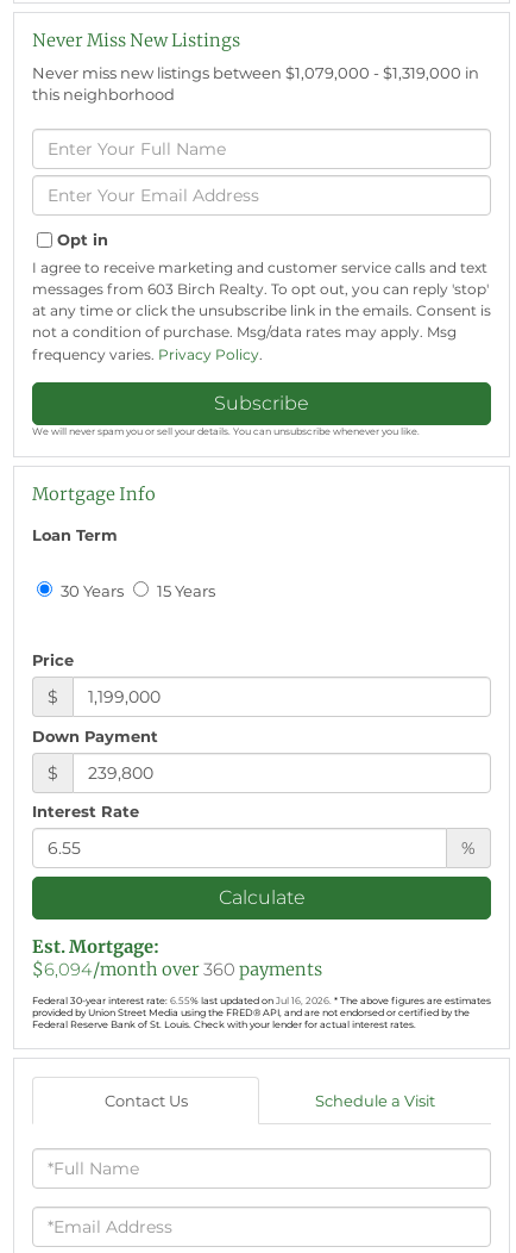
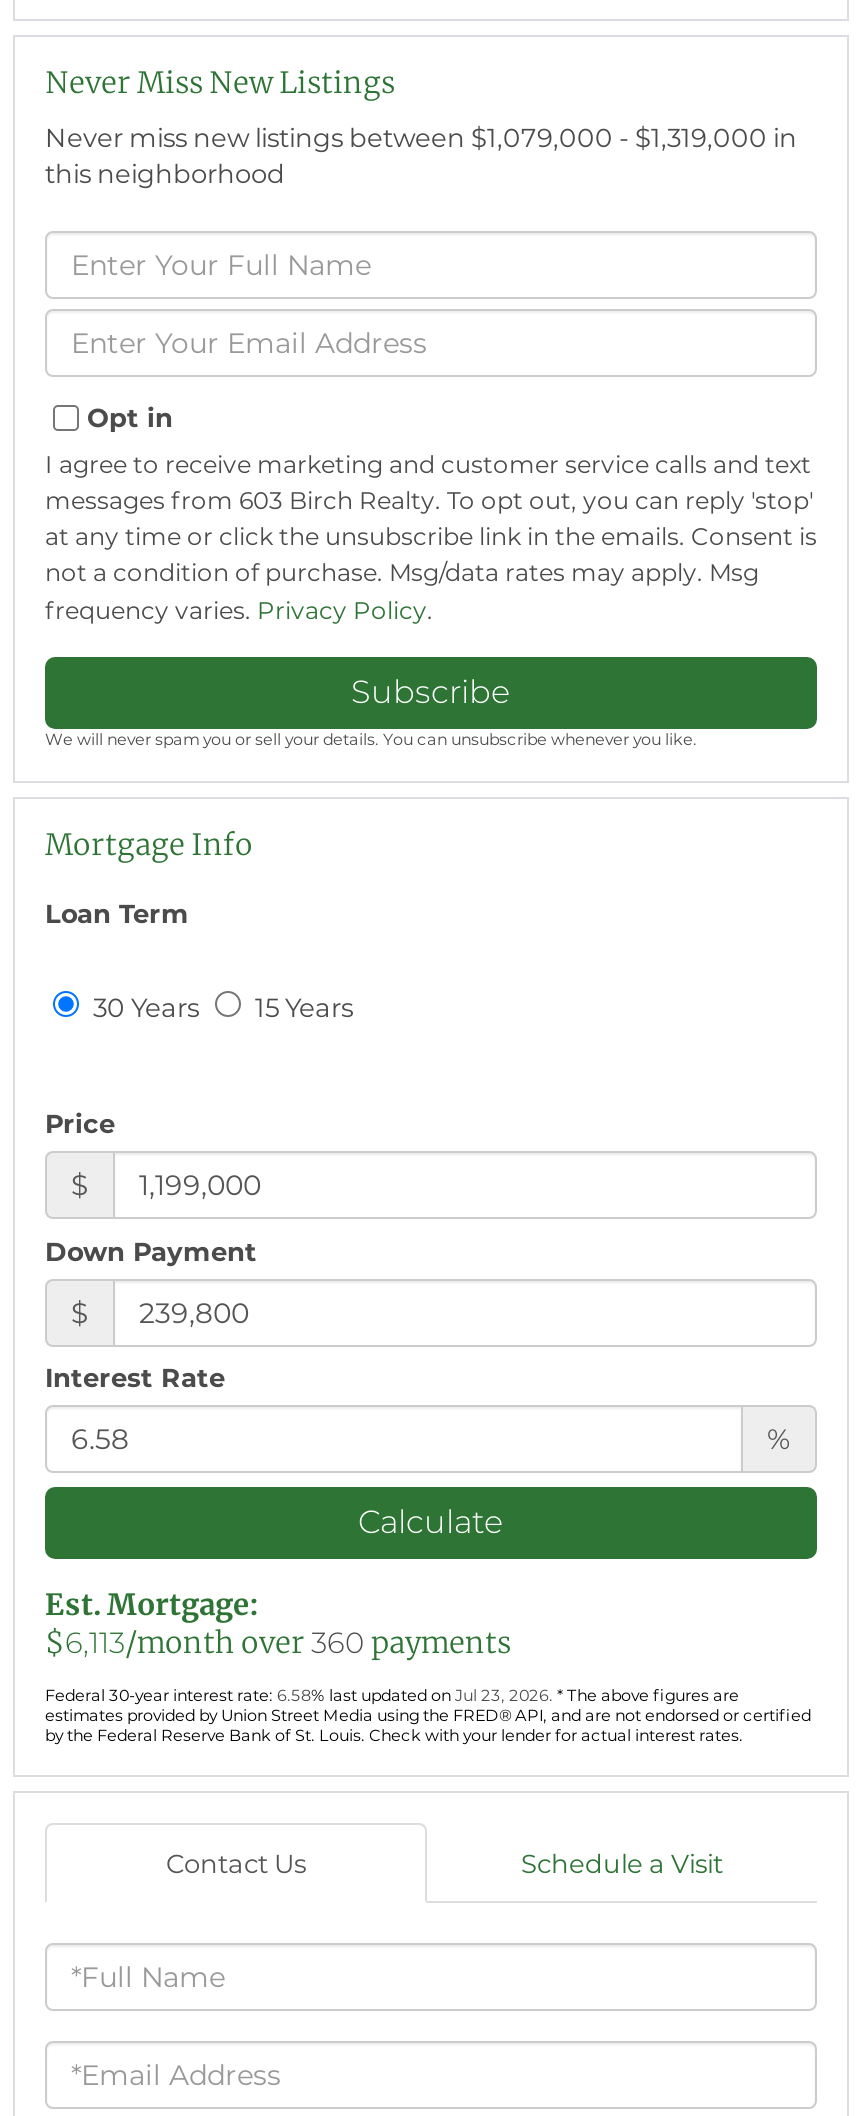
[32,958,322,980] $6,094/month over 360 payments -> [45,1624,511,1660] $6,113/month over 360 payments
[32,994,491,1030] Federal 30-year interest rate: 6.55% last updated on Jul 16, 2026. * The above figures are estimates | provided by Union Street Media using the FRED® API, and are not endorsed or certified by the | Federal Reserve Bank of St. Louis. Check with your lender for actual interest rates. -> [45,1684,811,1744] Federal 30-year interest rate: 6.58% last updated on Jul 23, 2026. * The above figures are | estimates provided by Union Street Media using the FRED® API, and are not endorsed or certified | by the Federal Reserve Bank of St. Louis. Check with your lender for actual interest rates.

